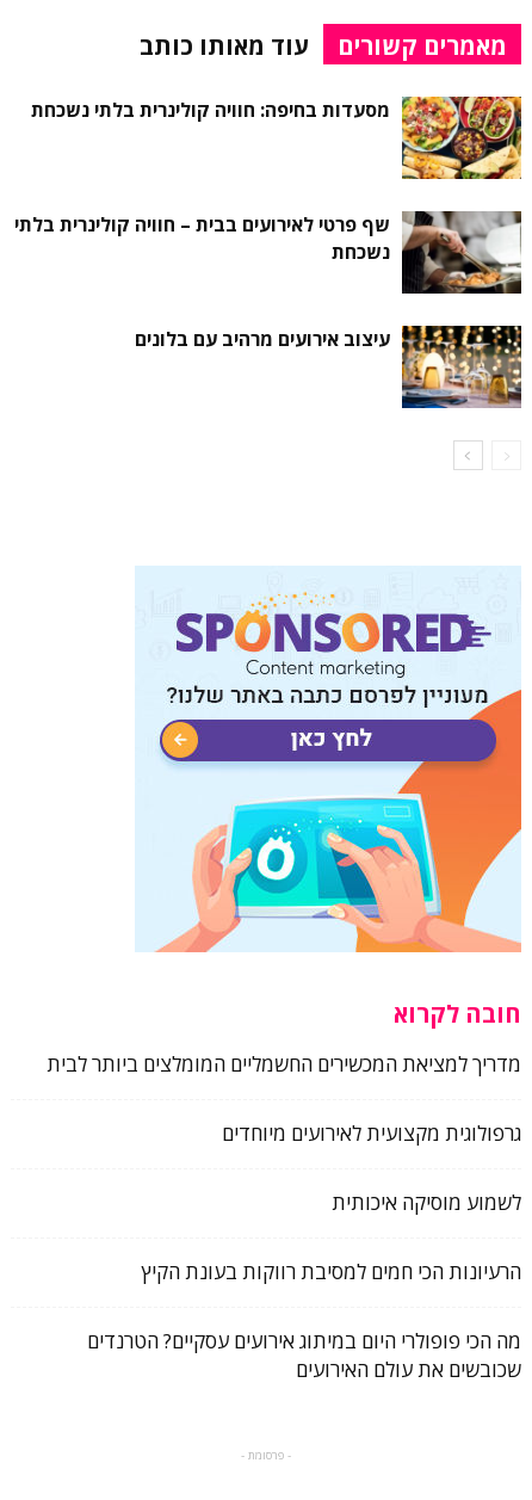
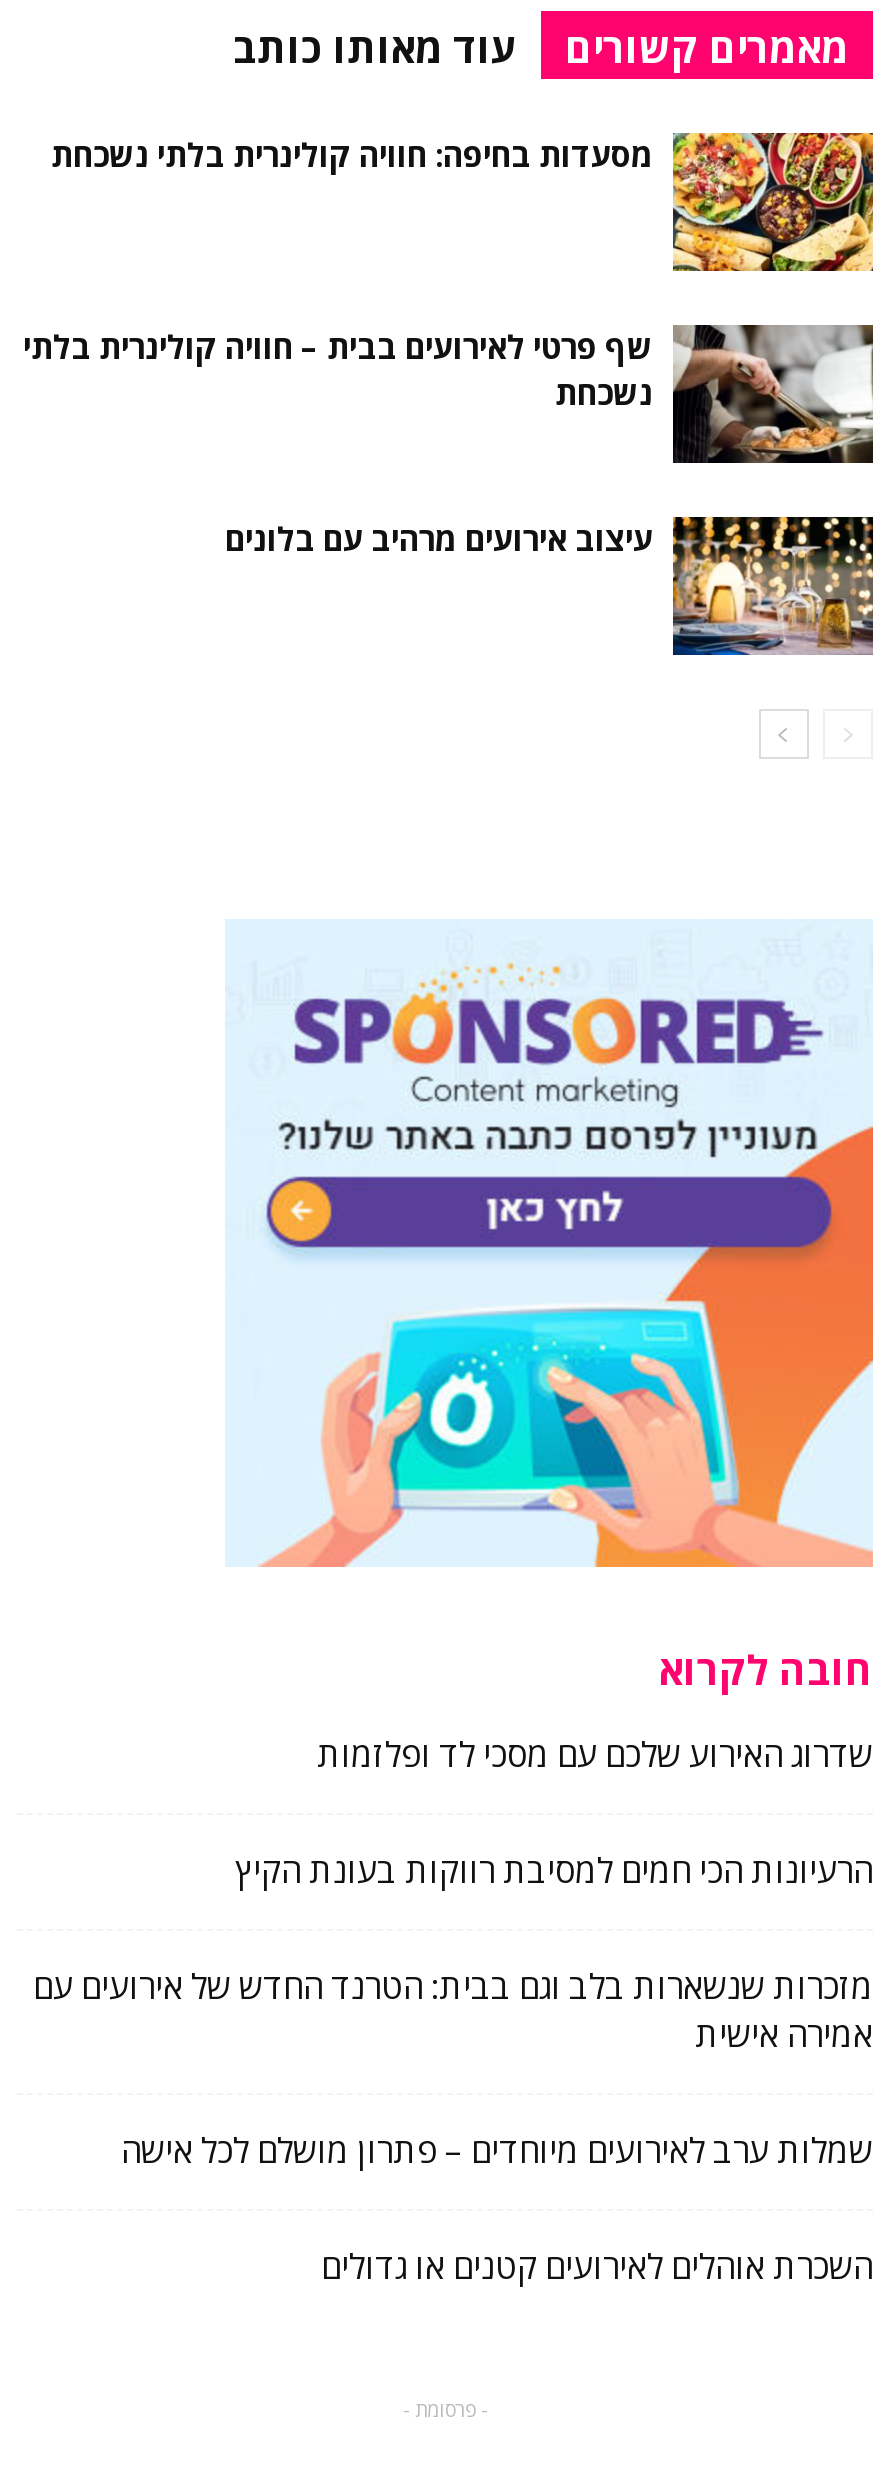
[47,1050,521,1216] מדריך למציאת המכשירים החשמליים המומלצים ביותר לבית | גרפולוגית מקצועית לאירועים מיוחדים | לשמוע מוסיקה איכותית -> [317,1731,873,1777] שדרוג האירוע שלכם עם מסכי לד ופלזמות
moved [141,1258,521,1285] -> [235,1847,873,1893]: הרעיונות הכי חמים למסיבת רווקות בעונת הקיץ
[87,1327,521,1383] מה הכי פופולרי היום במיתוג אירועים עסקיים? הטרנדים | שכובשים את עולם האירועים -> [33,1963,873,2289] מזכרות שנשארות בלב וגם בבית: הטרנד החדש של אירועים עם | אמירה אישית | שמלות ערב לאירועים מיוחדים – פתרון מושלם לכל אישה | השכרת אוהלים לאירועים קטנים או גדולים

